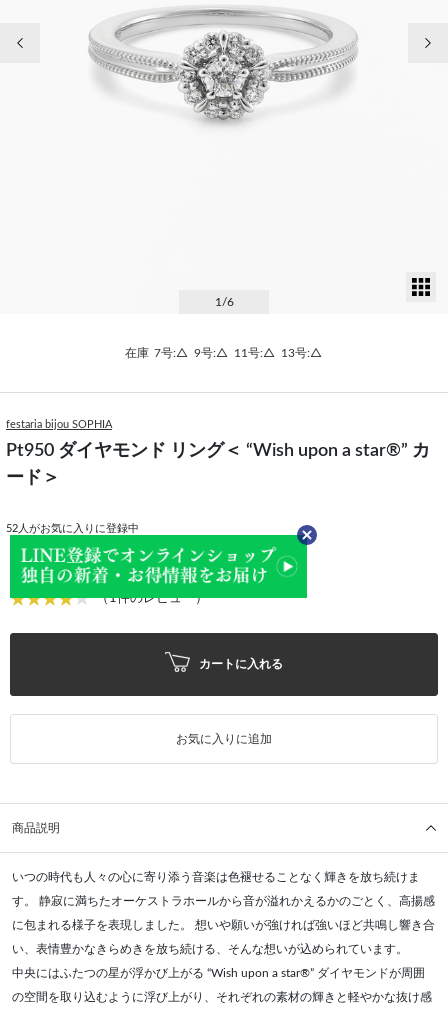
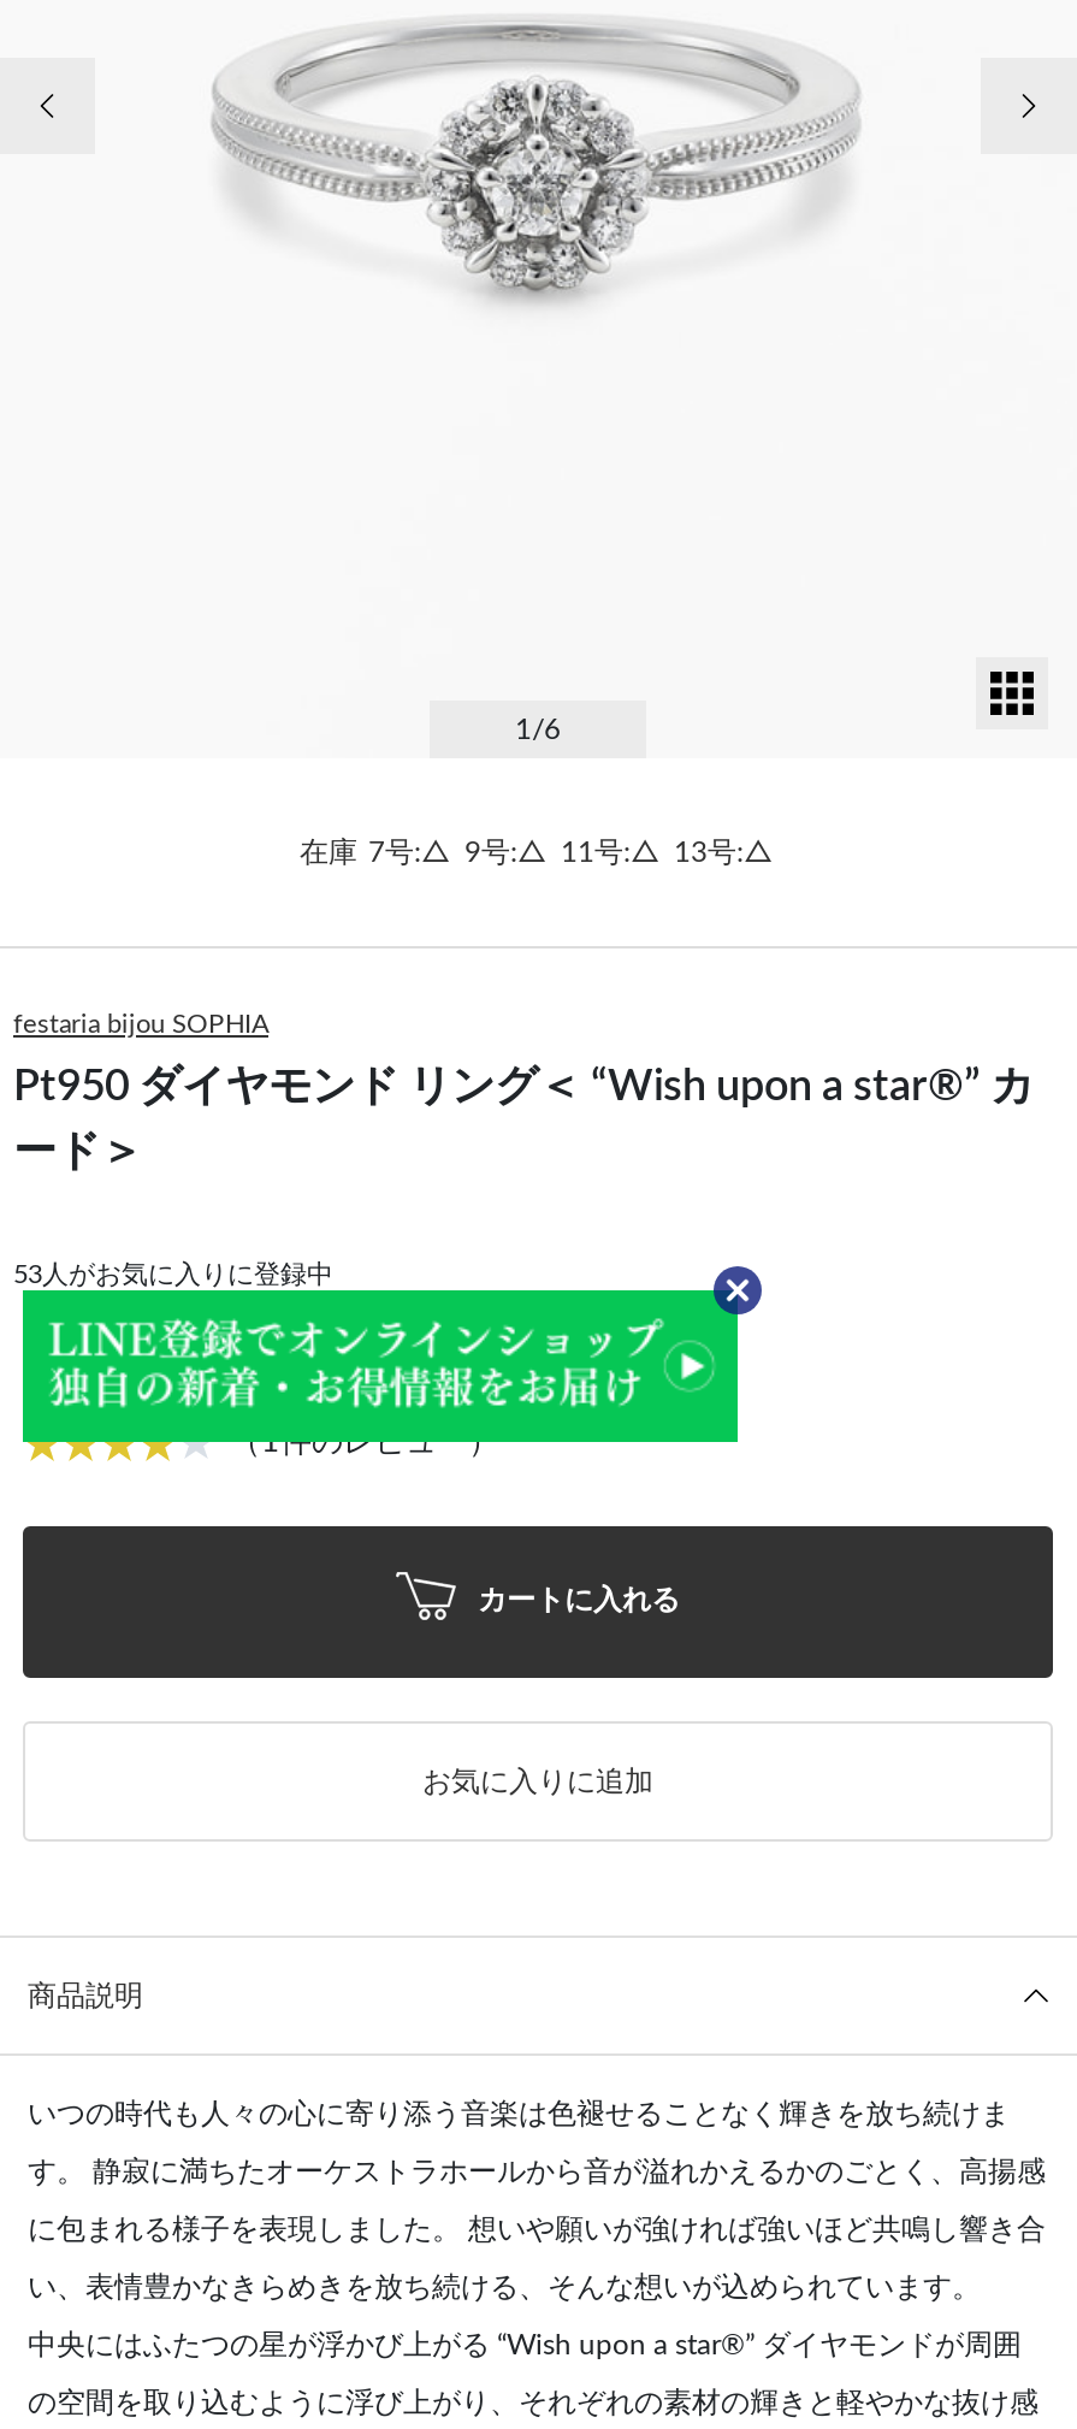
[6,523,139,534] 52人がお気に入りに登録中 -> [13,1260,333,1287] 53人がお気に入りに登録中

